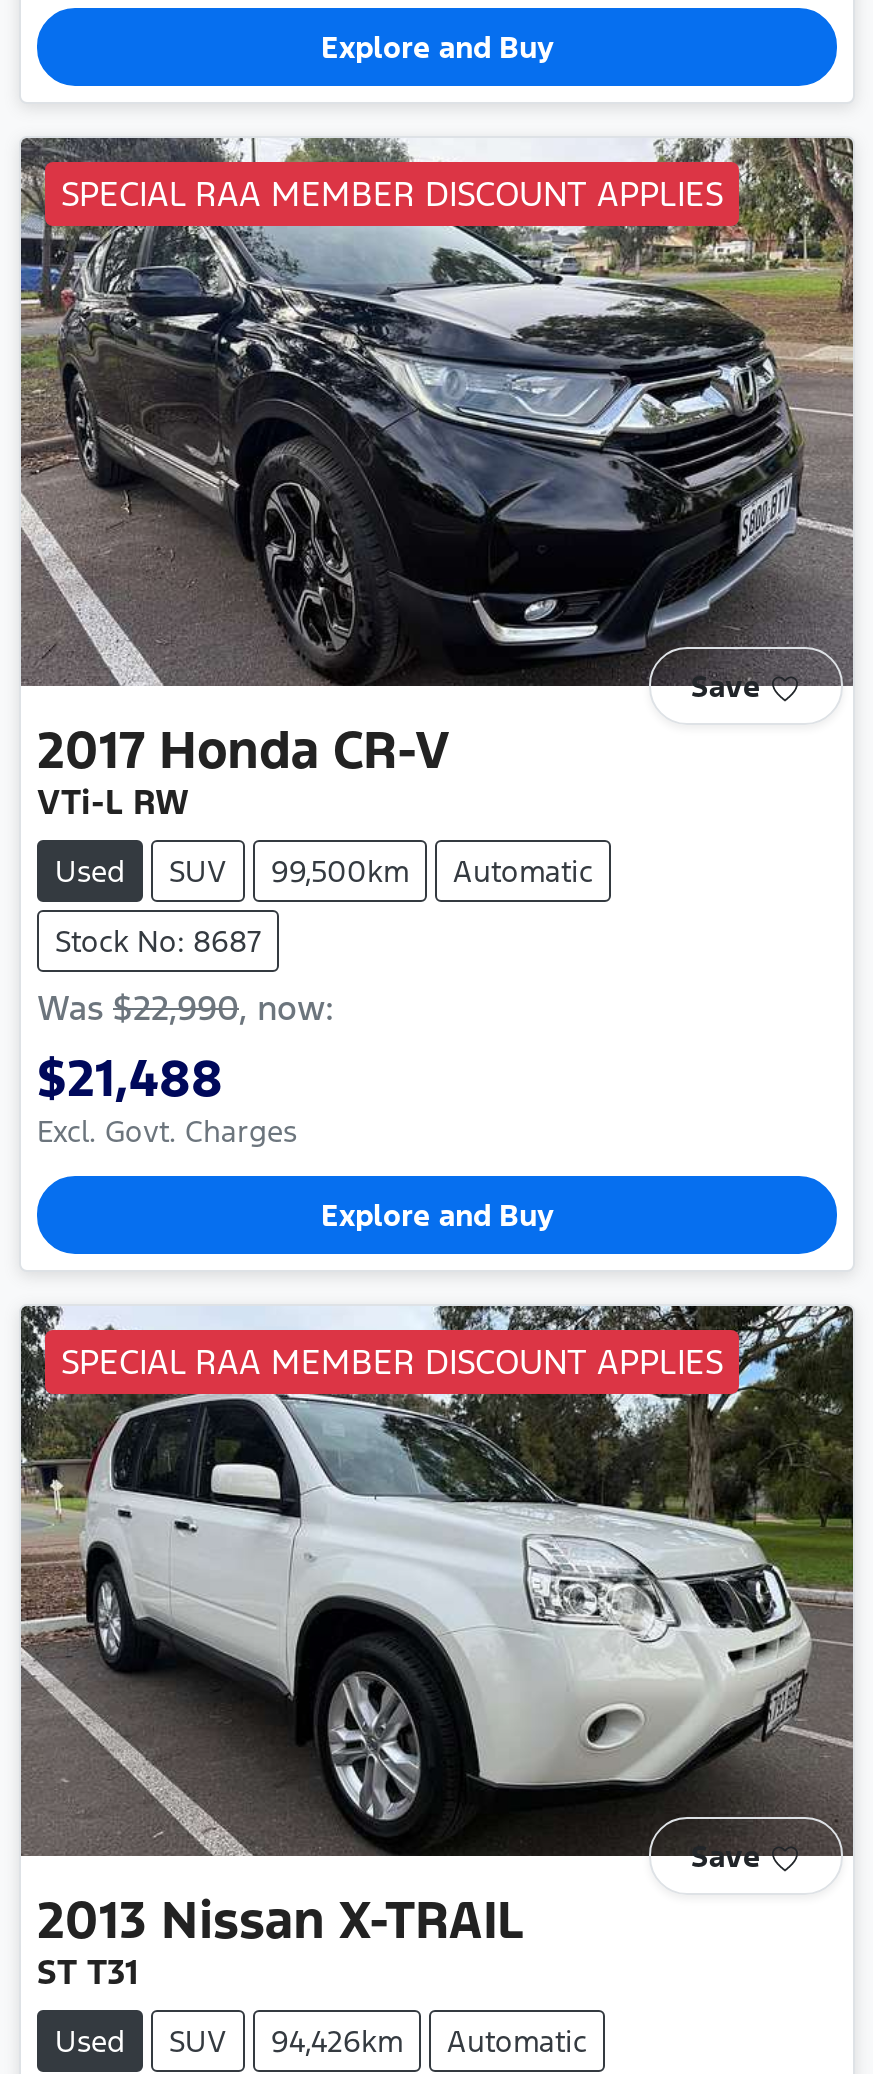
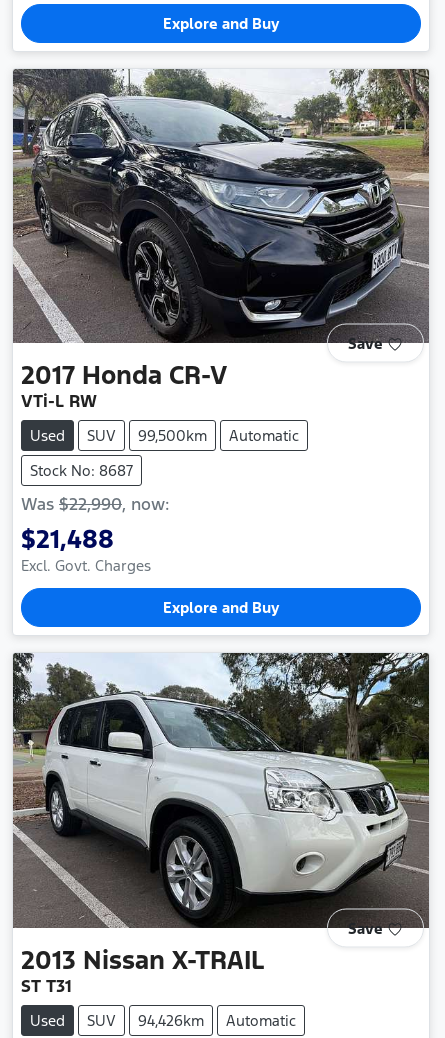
[61,171,723,215] SPECIAL RAA MEMBER DISCOUNT APPLIES -> none
[61,1341,723,1385] SPECIAL RAA MEMBER DISCOUNT APPLIES -> none

